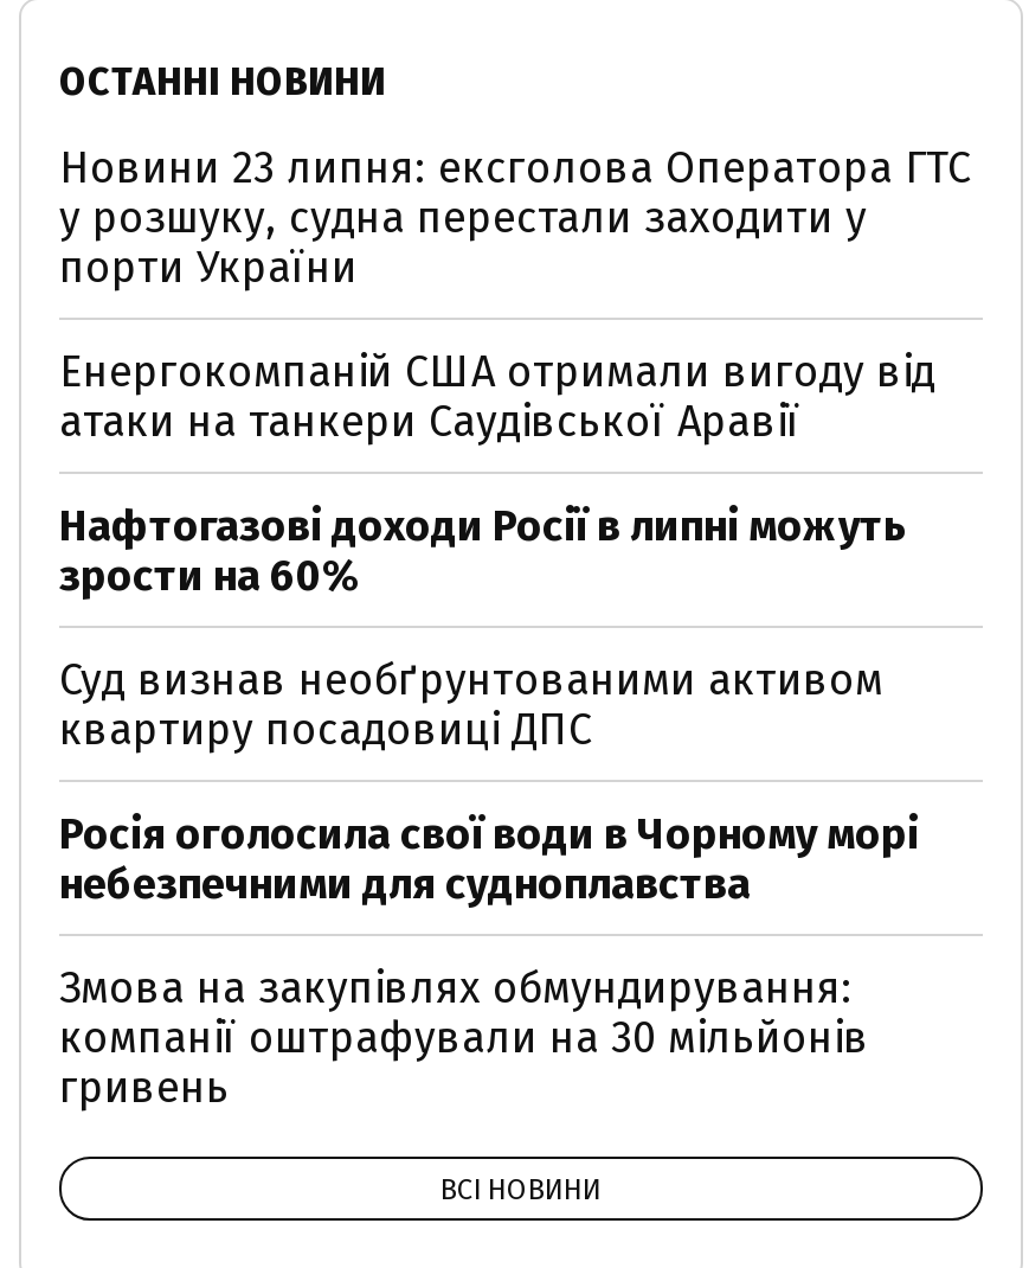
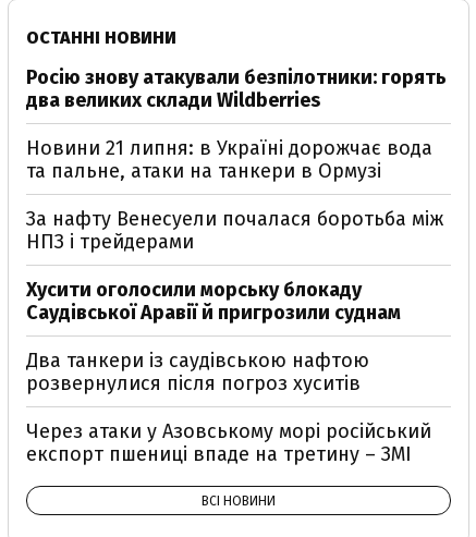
[59,142,971,294] Новини 23 липня: ексголова Оператора ГТС | у розшуку, судна перестали заходити у | порти України -> [26,65,447,112] Росію знову атакували безпілотники: горять | два великих склади Wildberries
[59,346,935,448] Енергокомпаній США отримали вигоду від | атаки на танкери Саудівської Аравії -> [26,136,432,183] Новини 21 липня: в Україні дорожчає вода | та пальне, атаки на танкери в Ормузі
[59,500,907,602] Нафтогазові доходи Росії в липні можуть | зрости на 60% -> [26,207,443,254] За нафту Венесуели почалася боротьба між | НПЗ і трейдерами
[59,654,883,756] Суд визнав необґрунтованими активом | квартиру посадовиці ДПС -> [26,278,401,325] Хусити оголосили морську блокаду | Саудівської Аравії й пригрозили суднам
[59,808,919,910] Росія оголосила свої води в Чорному морі | небезпечними для судноплавства -> [26,349,369,395] Два танкери із саудівською нафтою | розвернулися після погроз хуситів
[59,962,869,1114] Змова на закупівлях обмундирування: | компанії оштрафували на 30 мільйонів | гривень -> [26,419,431,466] Через атаки у Азовському морі російський | експорт пшениці впаде на третину – ЗМІ

